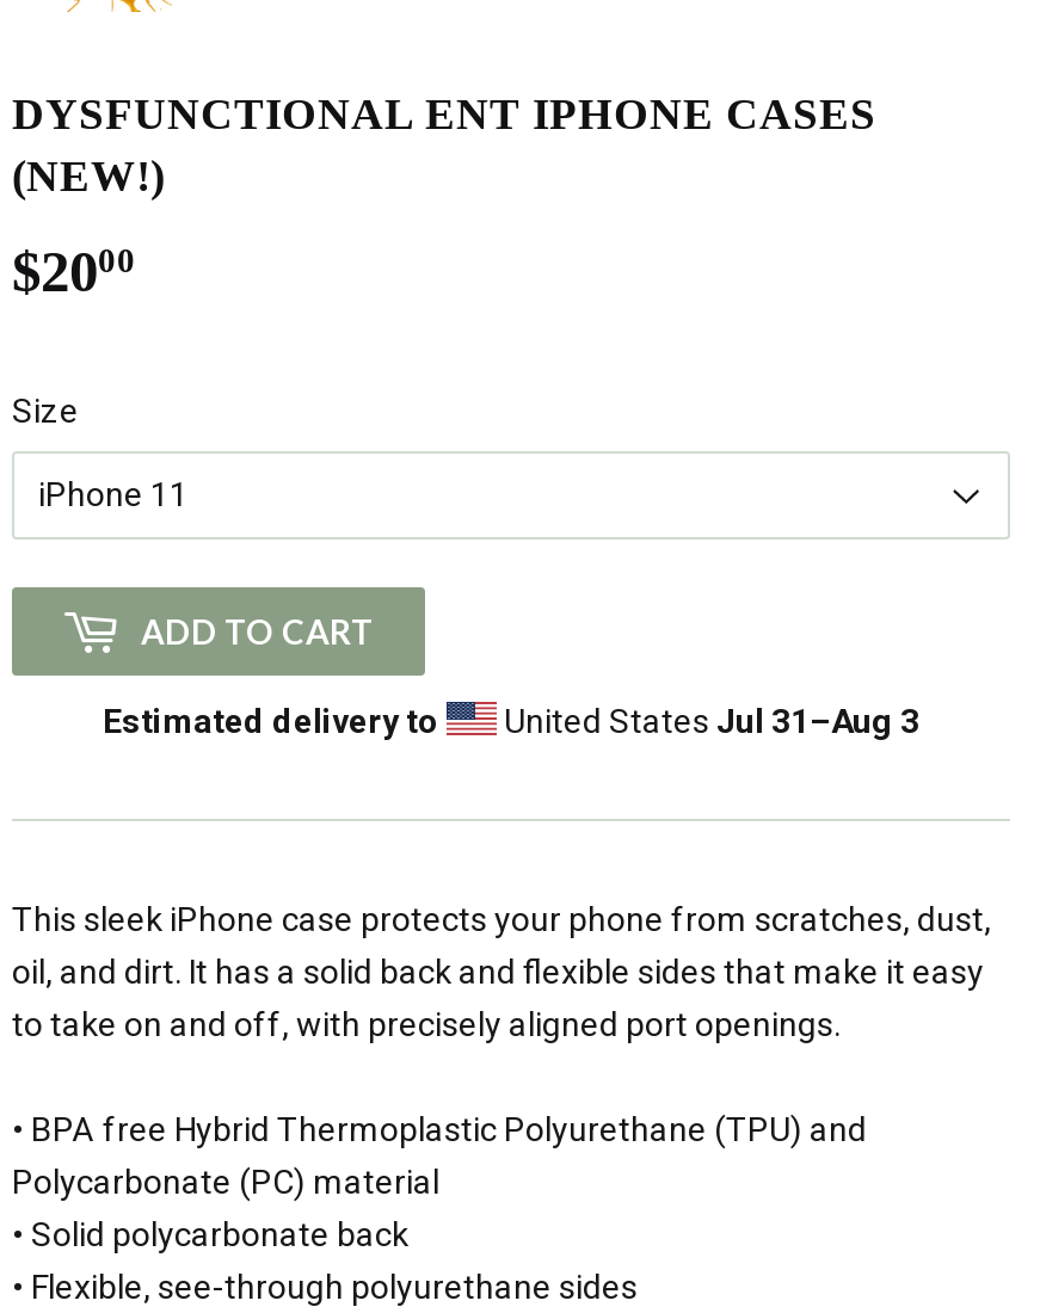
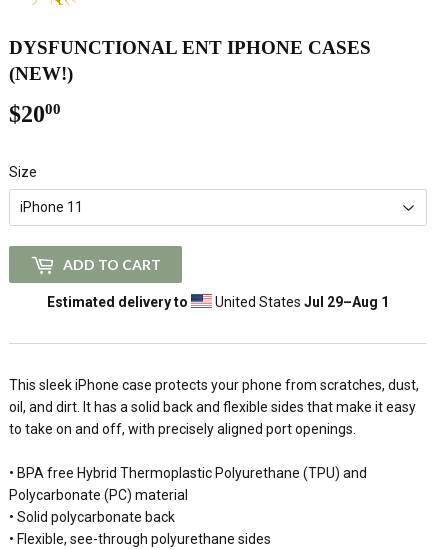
[497,701,919,739] United States Jul 31–Aug 3 -> [212,294,389,310] United States Jul 29–Aug 1

